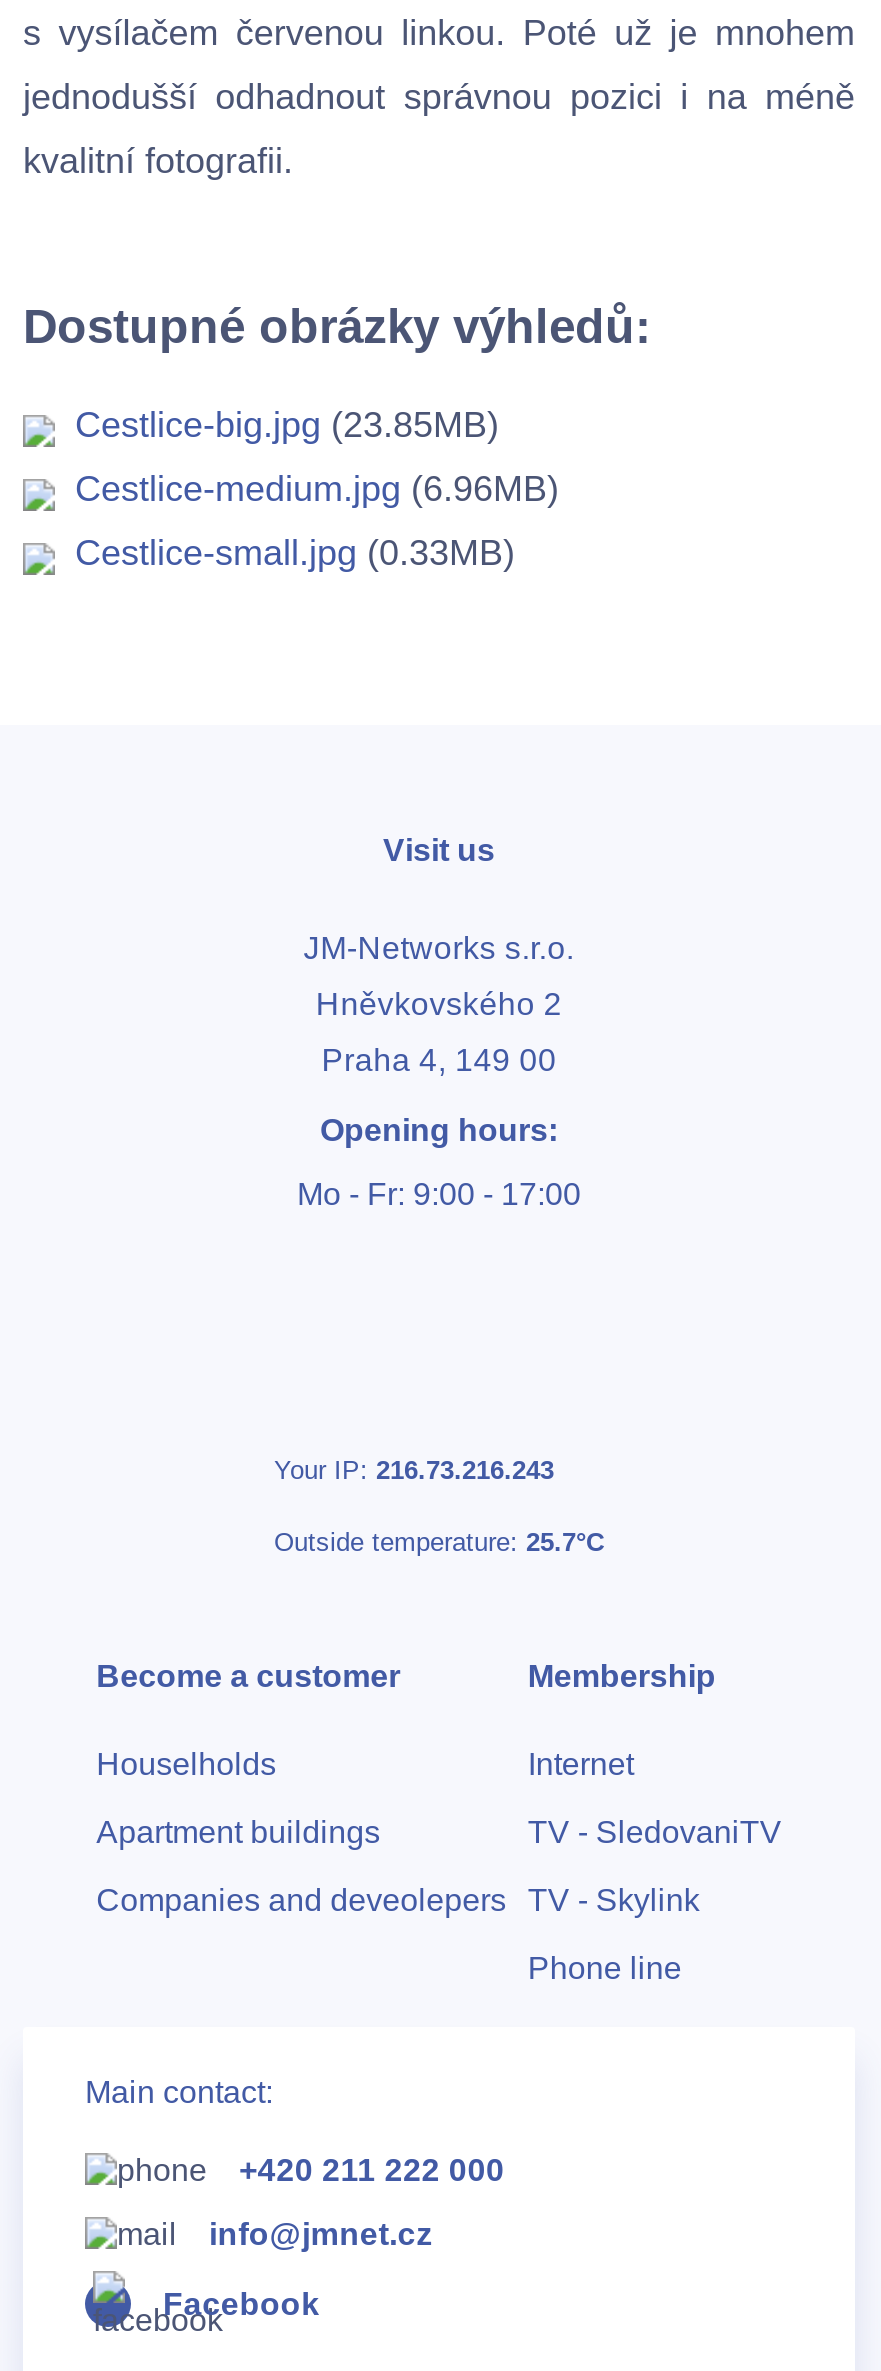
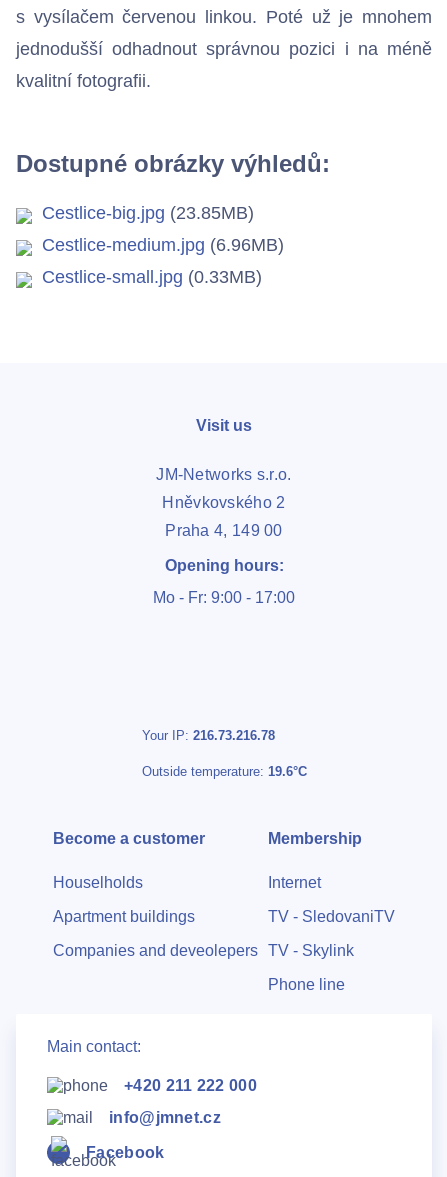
[274,1456,554,1486] Your IP: 216.73.216.243 -> [141,728,274,743] Your IP: 216.73.216.78
[274,1528,604,1558] Outside temperature: 25.7°C -> [141,764,306,779] Outside temperature: 19.6°C

